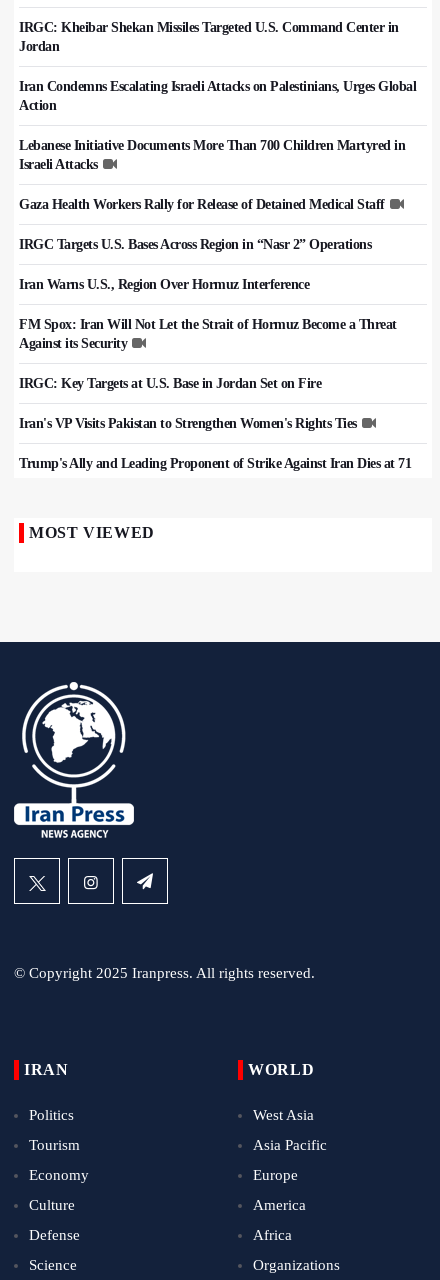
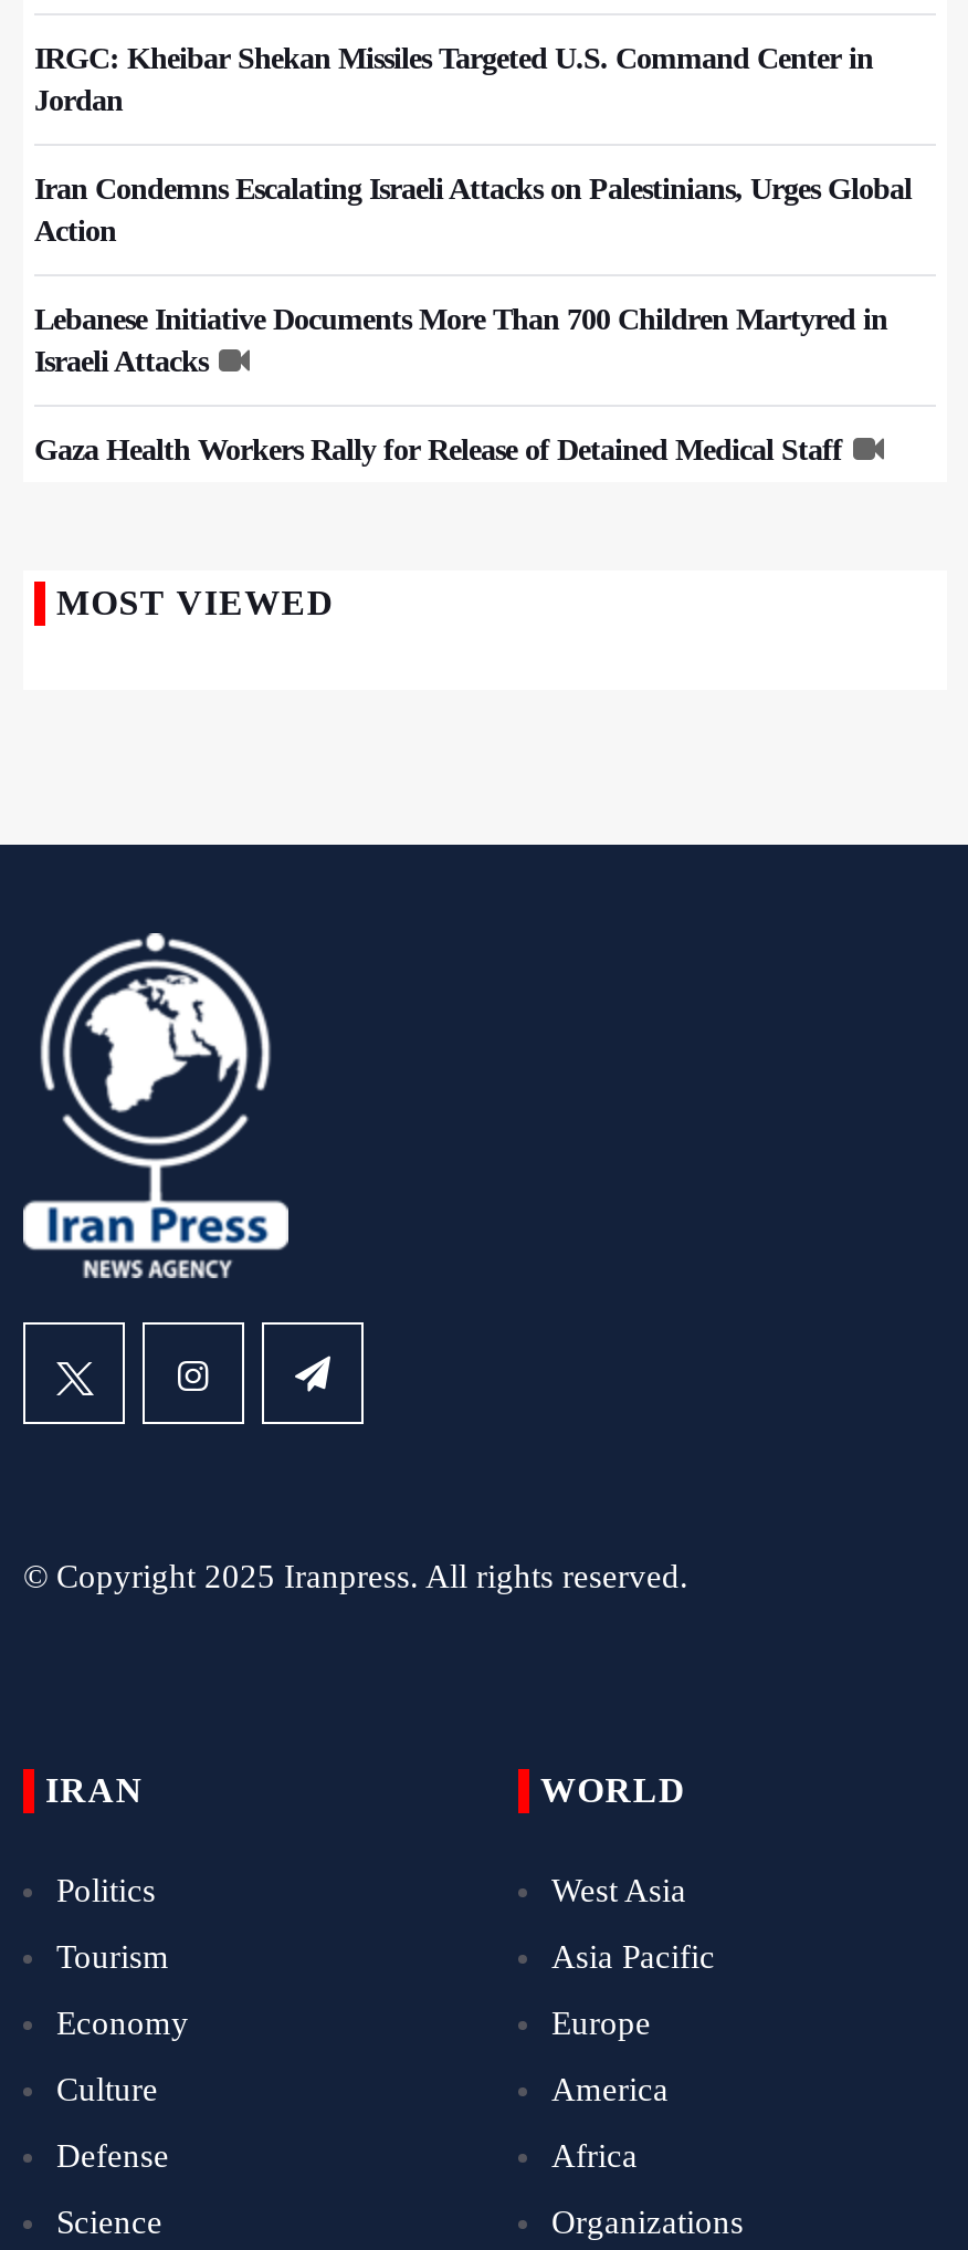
[19,237,411,471] IRGC Targets U.S. Bases Across Region in “Nasr 2” Operations | Iran Warns U.S., Region Over Hormuz Interference | FM Spox: Iran Will Not Let the Strait of Hormuz Become a Threat | Against its Security | IRGC: Key Targets at U.S. Base in Jordan Set on Fire | Iran's VP Visits Pakistan to Strengthen Women's Rights Ties | Trump's Ally and Leading Proponent of Strike Against Iran Dies at 71 -> none

